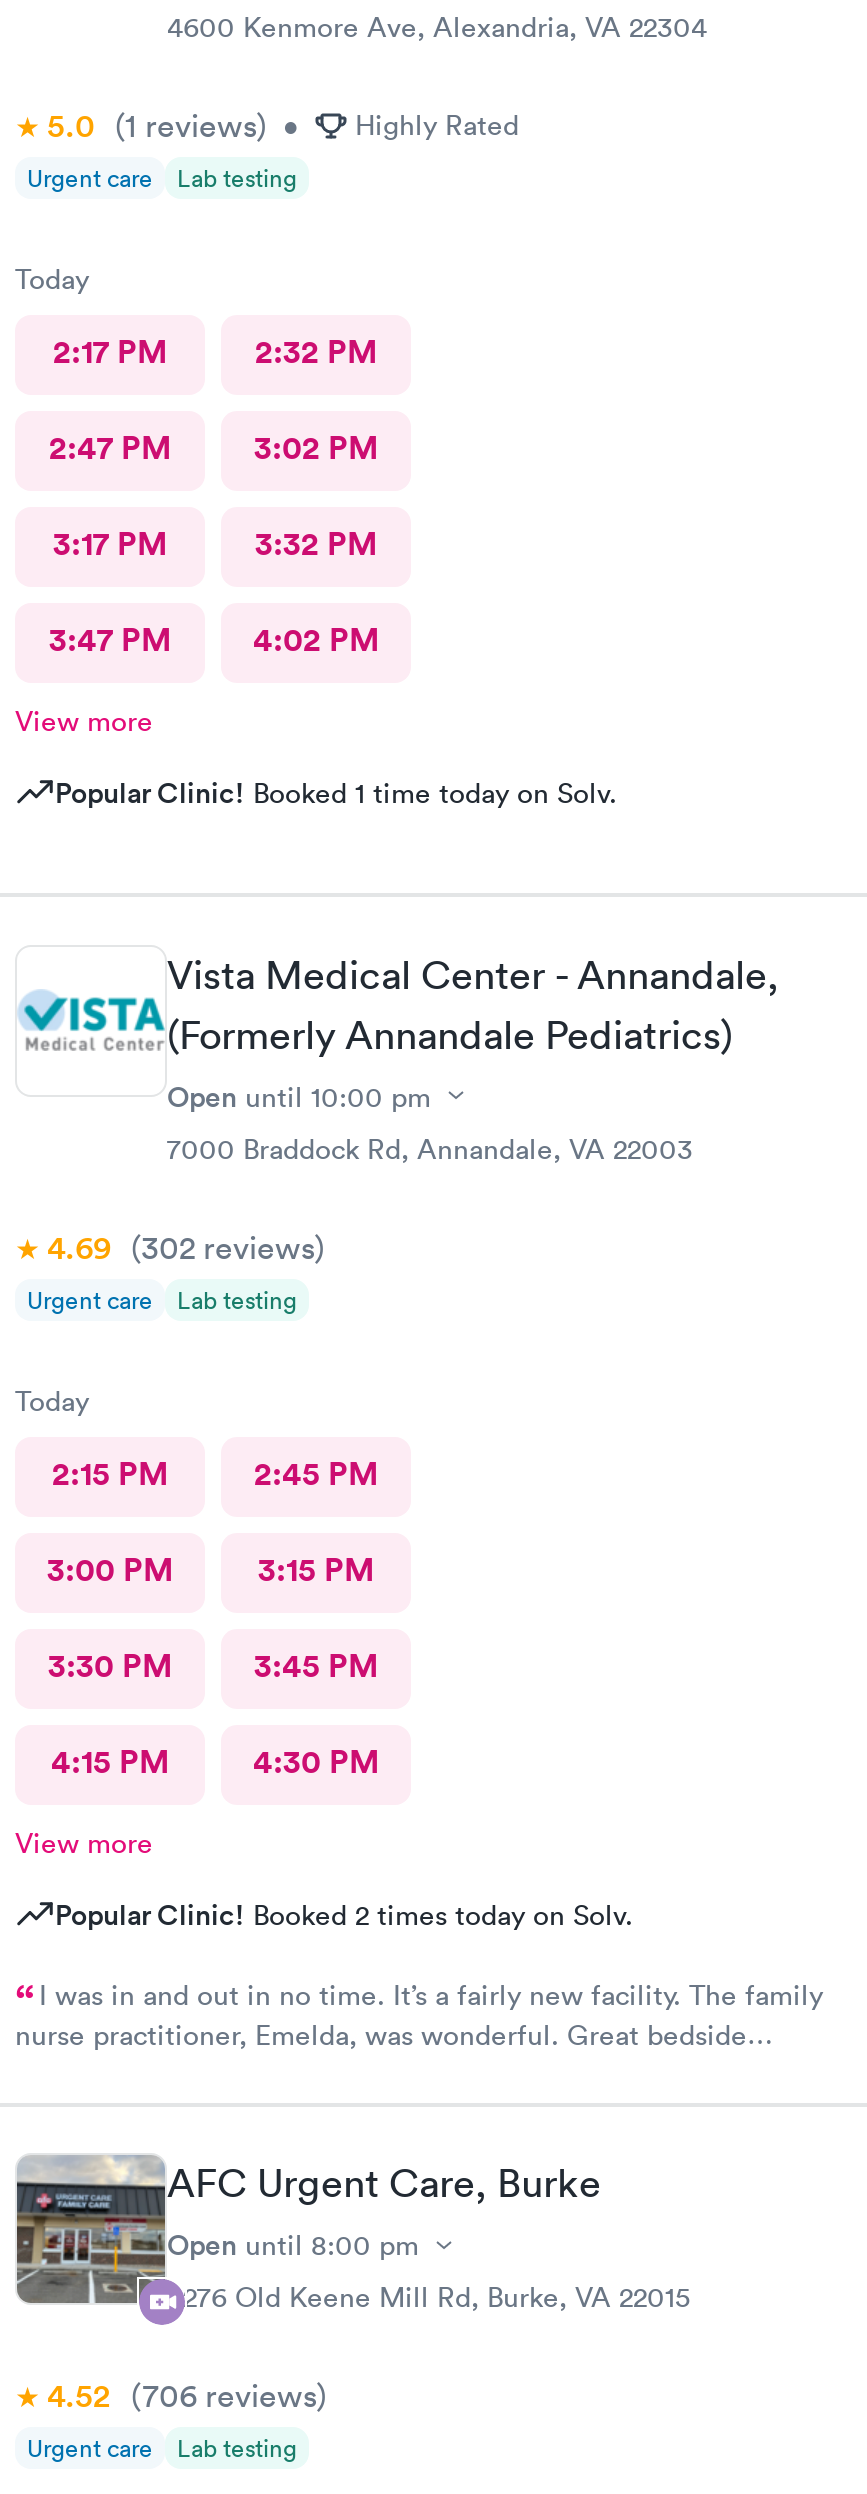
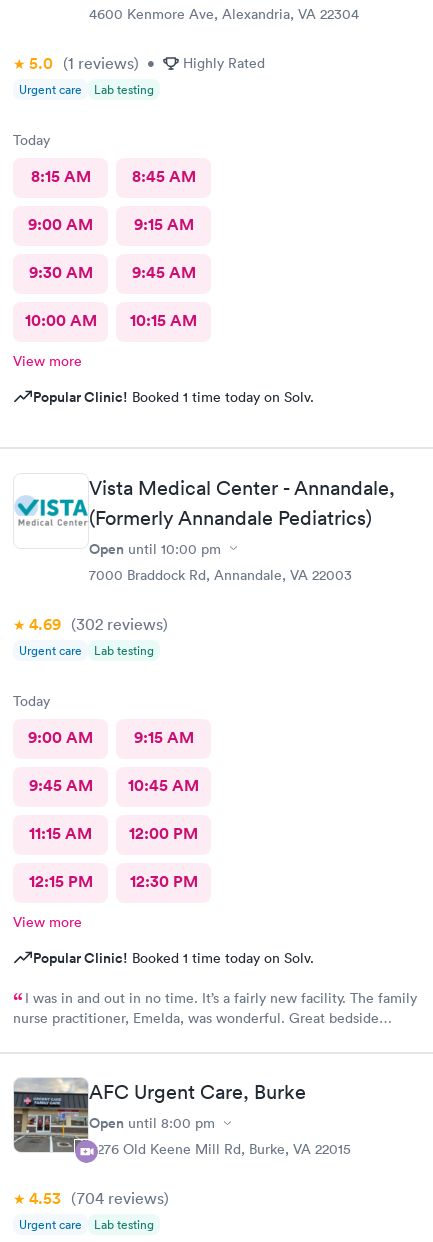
[53,331,377,373] 2:17 PM | 2:32 PM -> [30,166,195,187] 8:15 AM | 8:45 AM
[49,427,378,469] 2:47 PM | 3:02 PM -> [28,214,193,235] 9:00 AM | 9:15 AM
[53,523,377,565] 3:17 PM | 3:32 PM -> [28,262,195,283] 9:30 AM | 9:45 AM
[49,619,379,661] 3:47 PM | 4:02 PM -> [24,310,197,331] 10:00 AM | 10:15 AM
[52,1452,378,1494] 2:15 PM | 2:45 PM -> [28,726,193,747] 9:00 AM | 9:15 AM
[47,1548,374,1590] 3:00 PM | 3:15 PM -> [28,774,199,795] 9:45 AM | 10:45 AM
[48,1644,378,1686] 3:30 PM | 3:45 PM -> [29,822,198,843] 11:15 AM | 12:00 PM
[51,1740,379,1782] 4:15 PM | 4:30 PM -> [28,870,197,891] 12:15 PM | 12:30 PM
[55,1894,633,1934] Popular Clinic! Booked 2 times today on Solv. -> [33,947,314,967] Popular Clinic! Booked 1 time today on Solv.
[47,2375,327,2417] 4.52 (706 reviews) -> [29,1188,169,1209] 4.53 (704 reviews)

